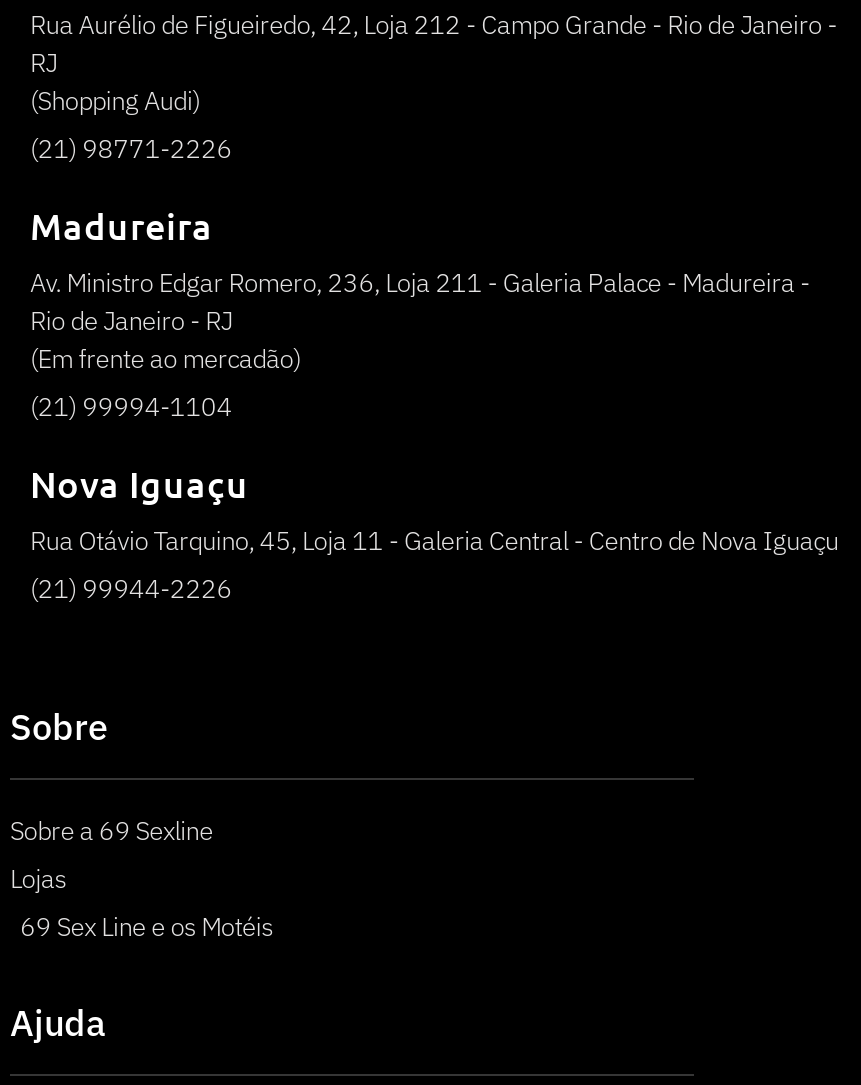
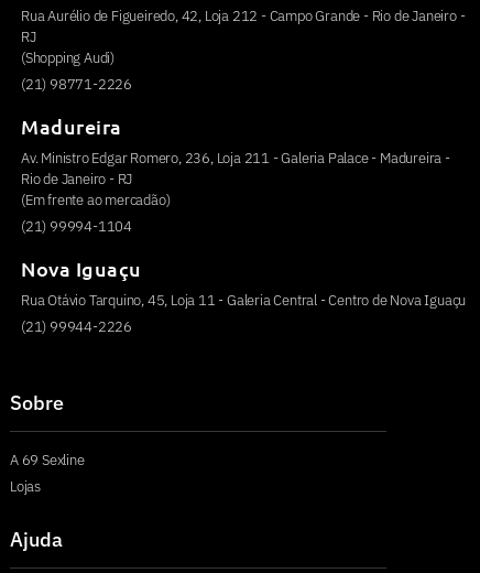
[10,815,213,849] Sobre a 69 Sexline -> [10,451,84,470] A 69 Sexline
[20,911,273,945] 69 Sex Line e os Motéis -> none

